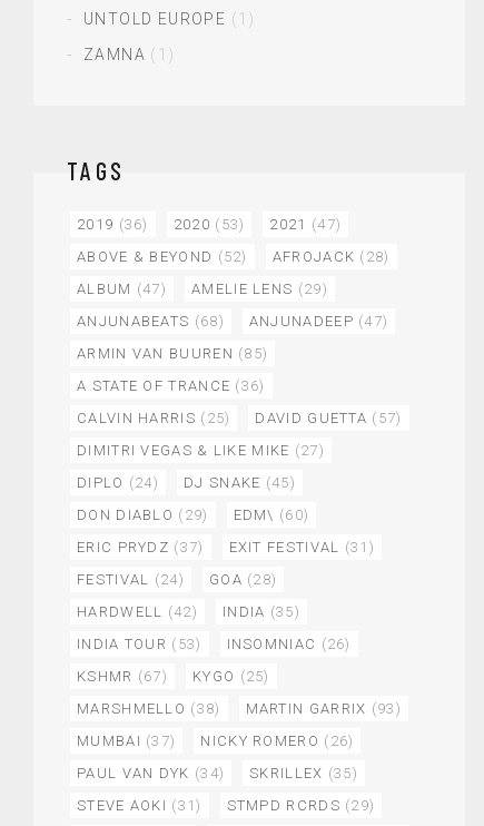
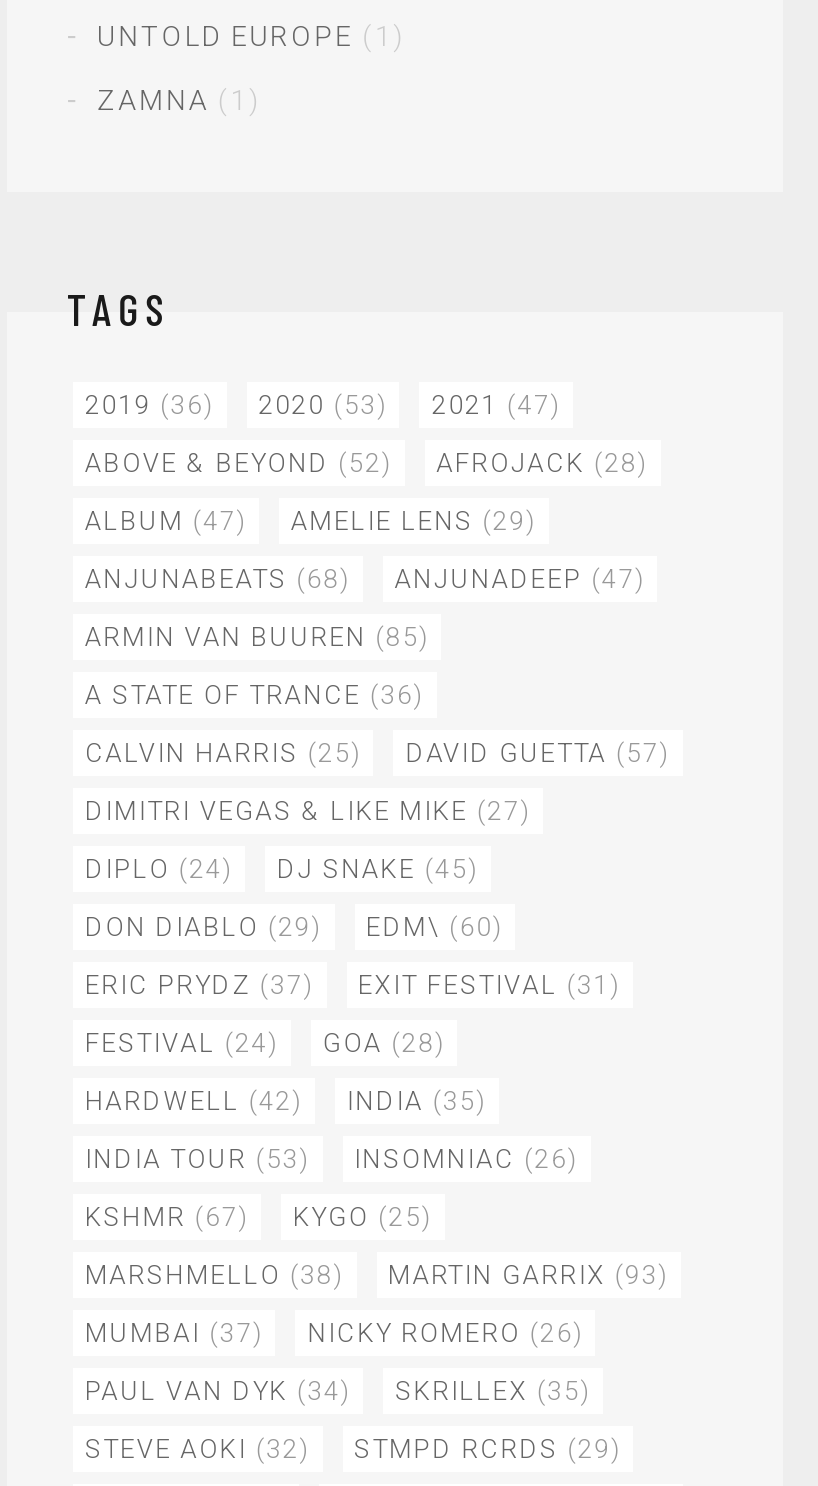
[77,797,375,814] STEVE AOKI (31) STMPD RCRDS (29) -> [85,1434,622,1464] STEVE AOKI (32) STMPD RCRDS (29)

